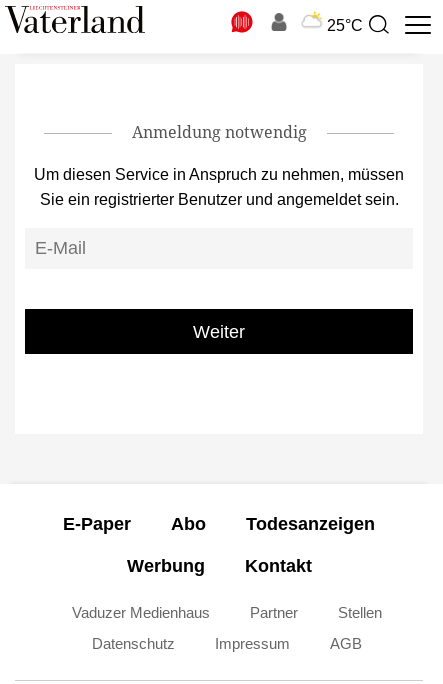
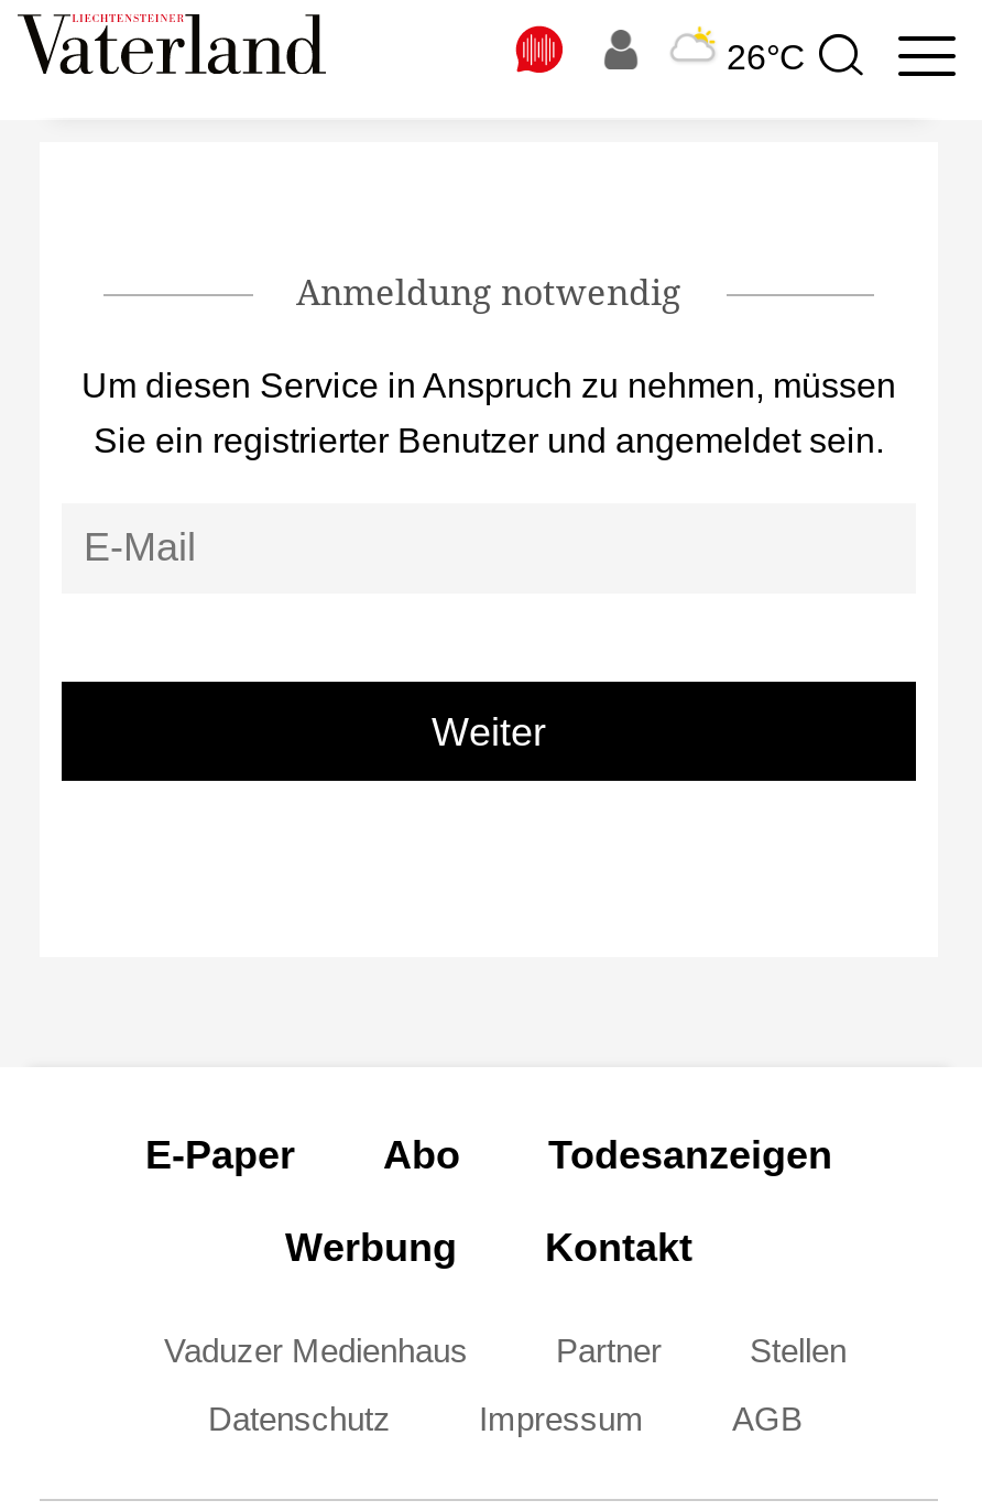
[327,16,363,33] 25°C -> [727,37,806,75] 26°C

